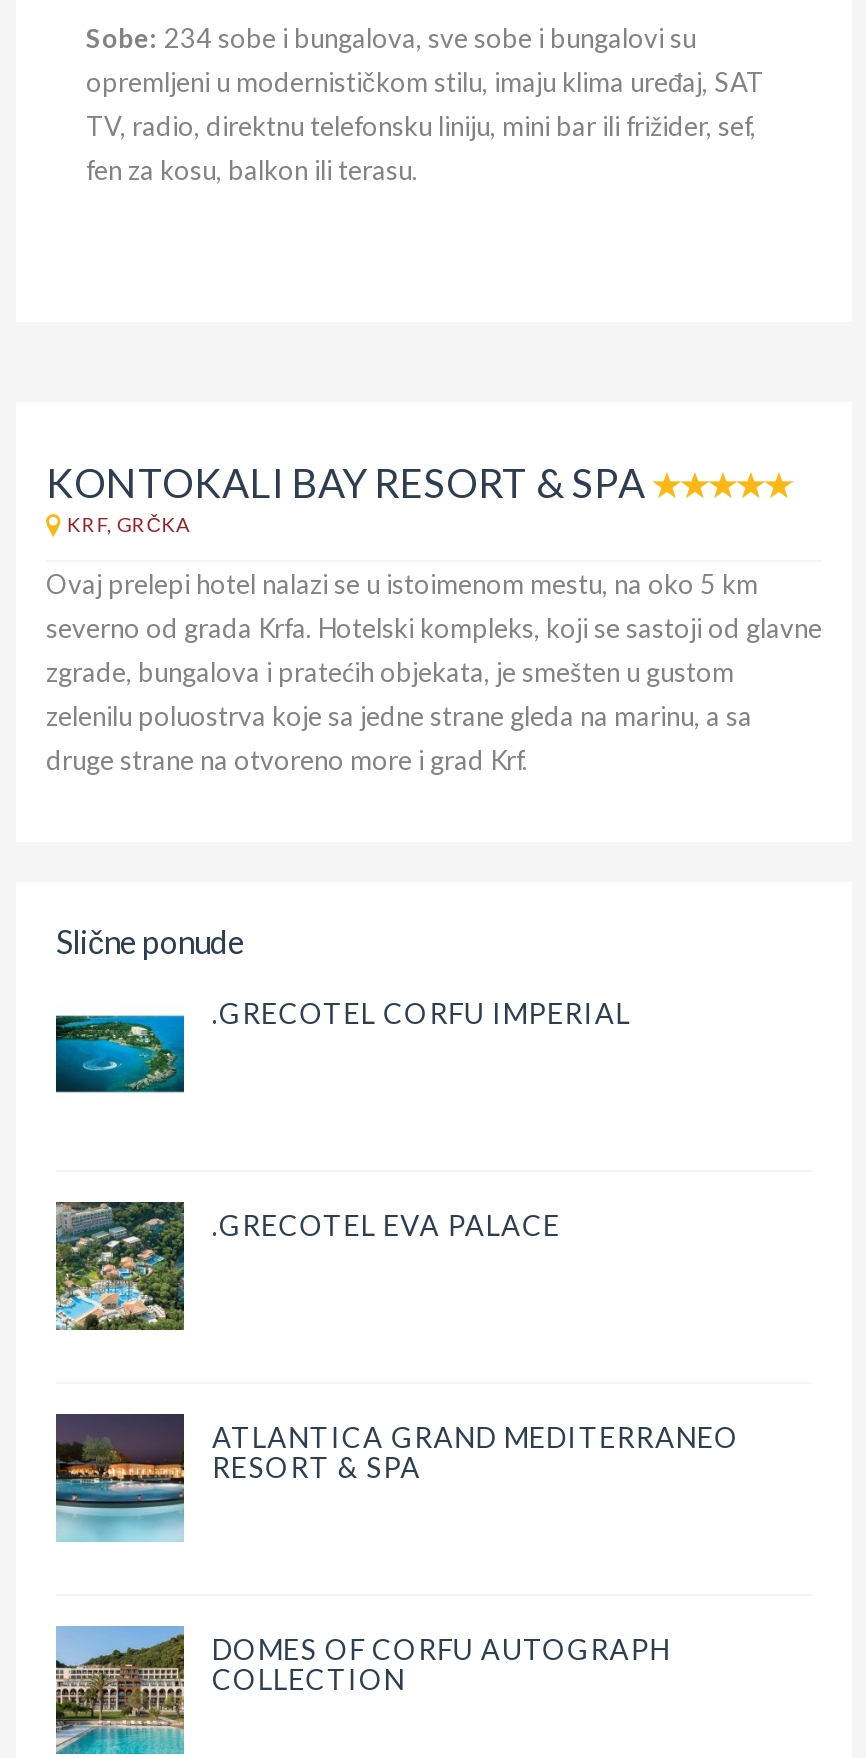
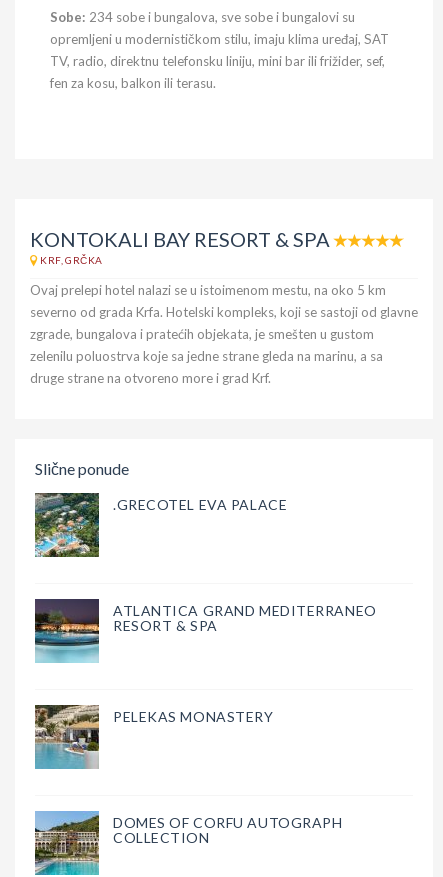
[54,996,631,1094] [image] | .GRECOTEL CORFU IMPERIAL -> none
moved [52,1200,739,1484] -> [33,492,377,634]: [image] | .GRECOTEL EVA PALACE | ATLANTICA GRAND MEDITERRANEO | RESORT & SPA
none -> [34,704,273,769] [image] | PELEKAS MONASTERY

